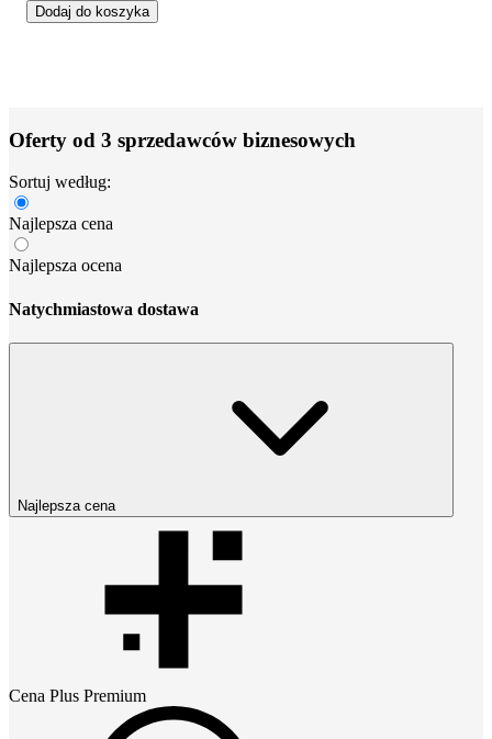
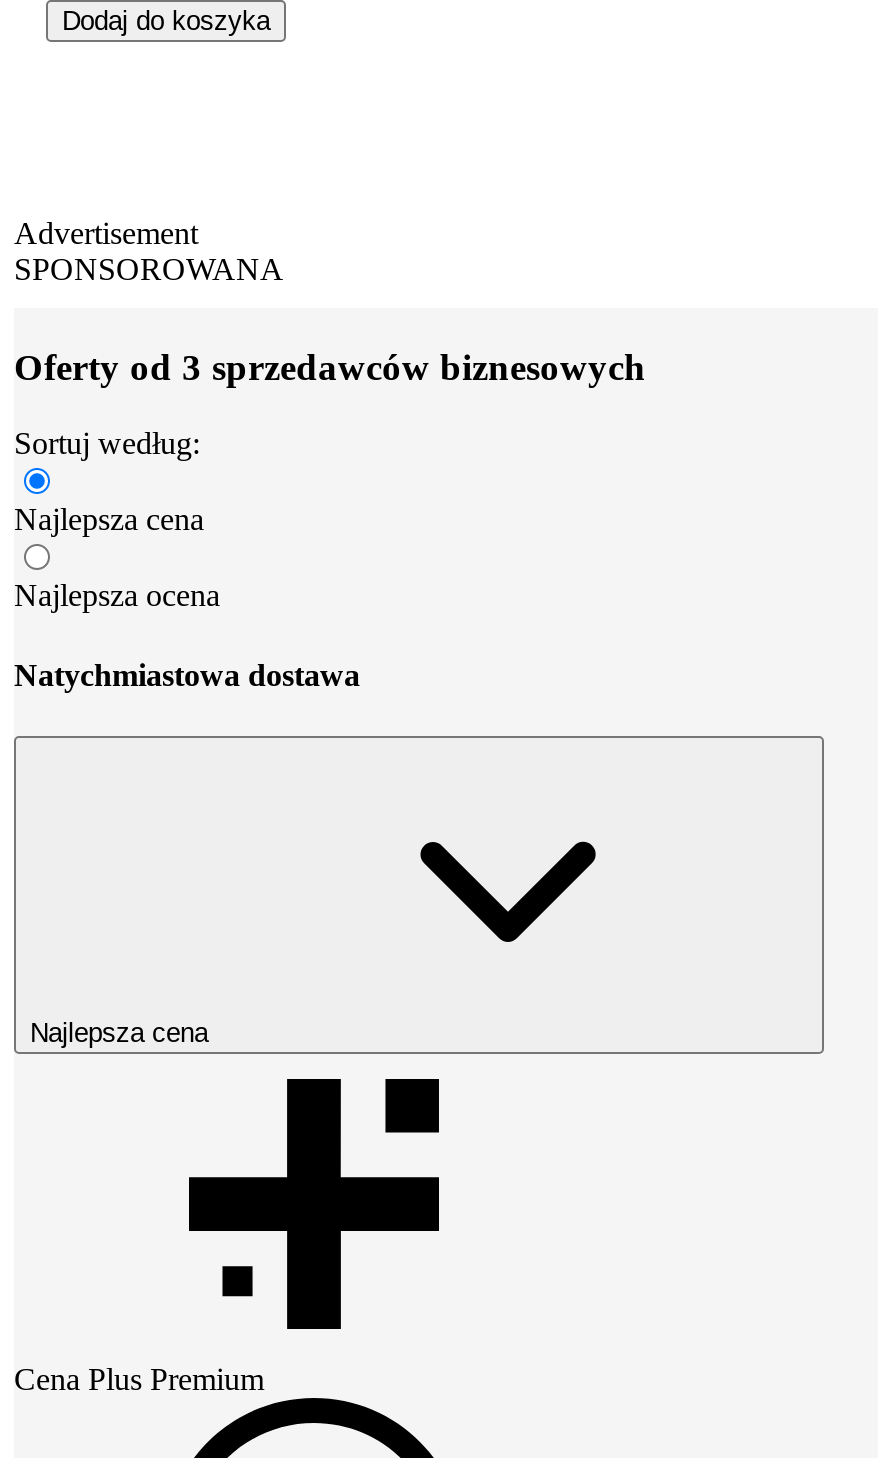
none -> [14,216,284,286] Advertisement | SPONSOROWANA

